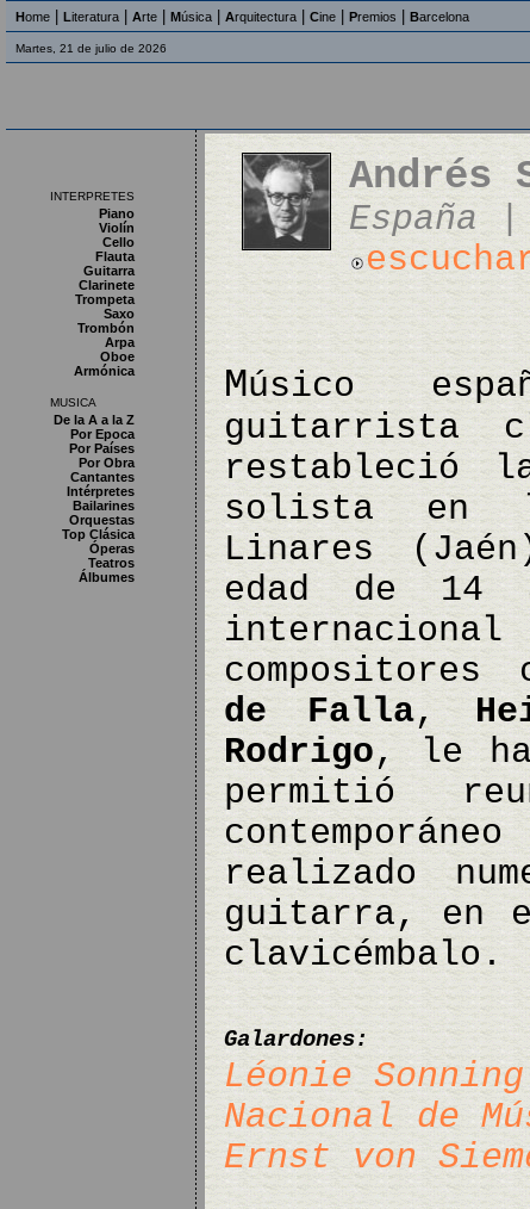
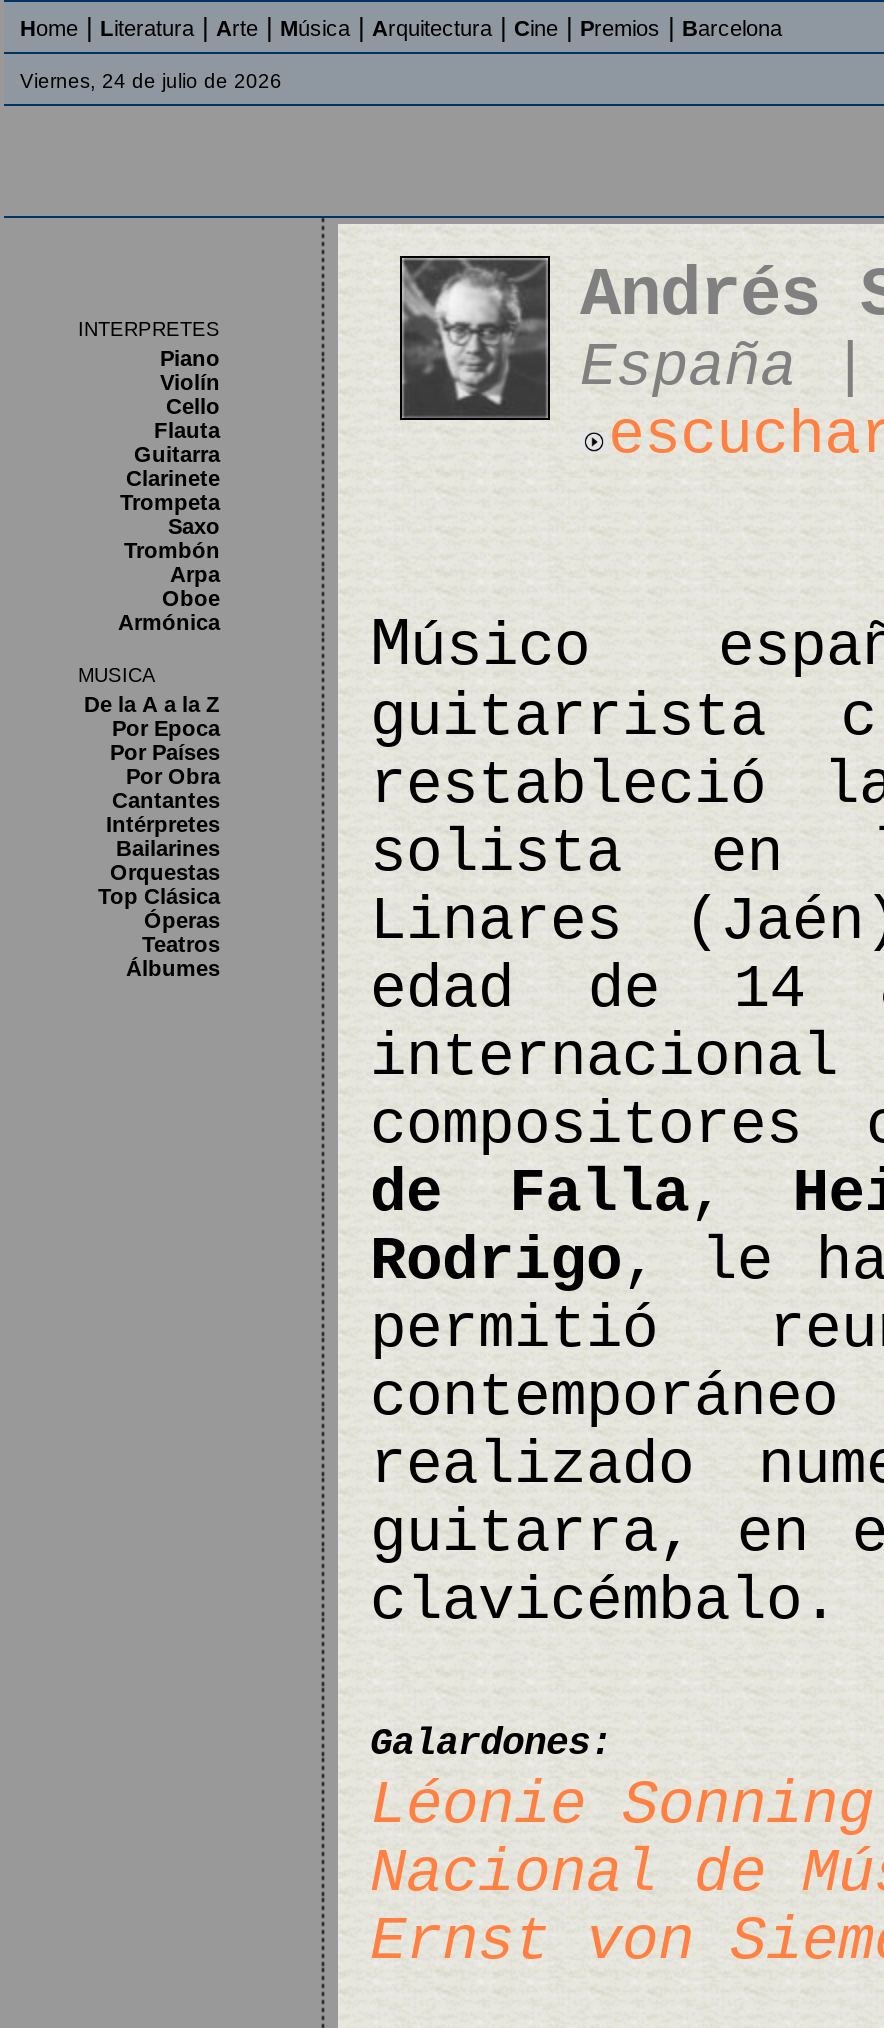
[15,42,167,55] Martes, 21 de julio de 2026 -> [20,70,282,92] Viernes, 24 de julio de 2026

